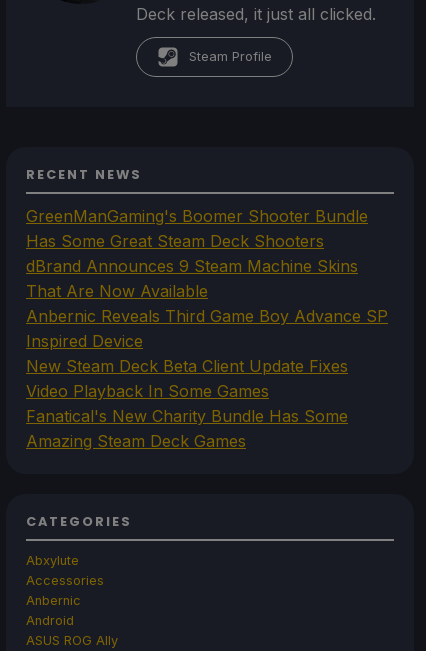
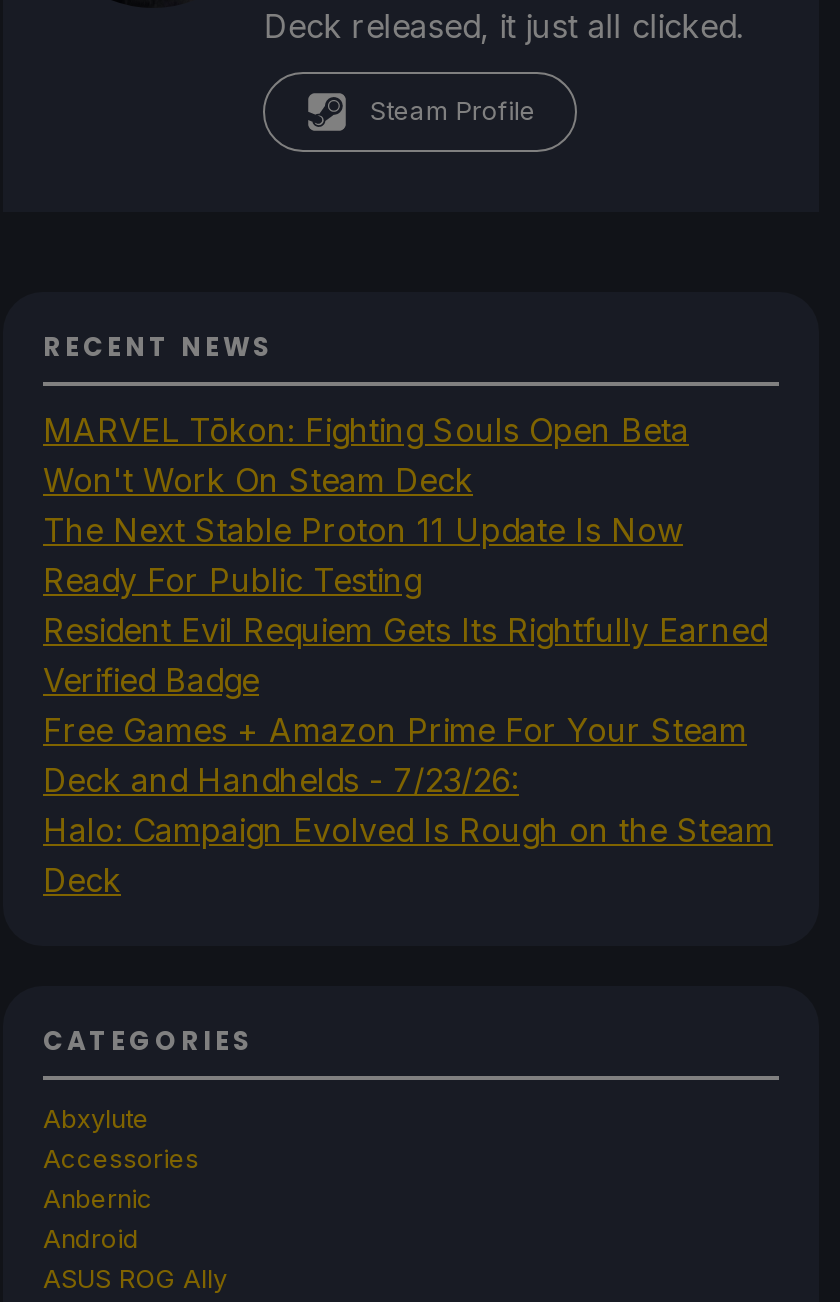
[26,205,388,450] GreenManGaming's Boomer Shooter Bundle | Has Some Great Steam Deck Shooters | dBrand Announces 9 Steam Machine Skins | That Are Now Available | Anbernic Reveals Third Game Boy Advance SP | Inspired Device | New Steam Deck Beta Client Update Fixes | Video Playback In Some Games | Fanatical's New Charity Bundle Has Some | Amazing Steam Deck Games -> [43,411,773,901] MARVEL Tōkon: Fighting Souls Open Beta | Won't Work On Steam Deck | The Next Stable Proton 11 Update Is Now | Ready For Public Testing | Resident Evil Requiem Gets Its Rightfully Earned | Verified Badge | Free Games + Amazon Prime For Your Steam | Deck and Handhelds - 7/23/26: | Halo: Campaign Evolved Is Rough on the Steam | Deck

